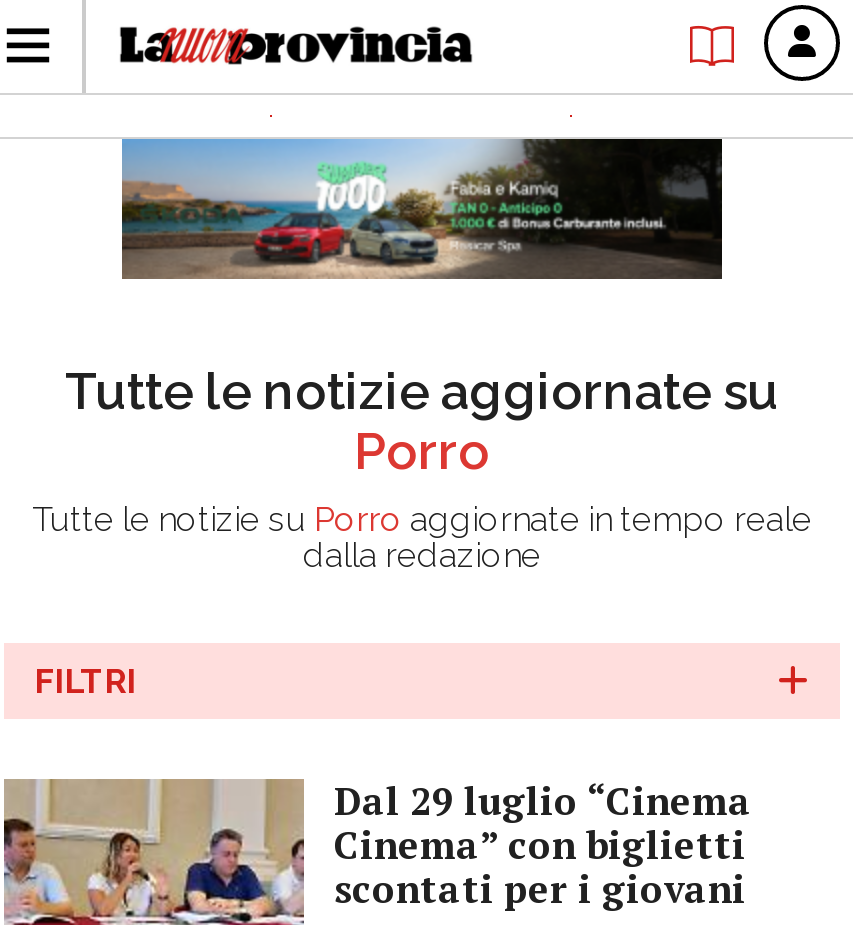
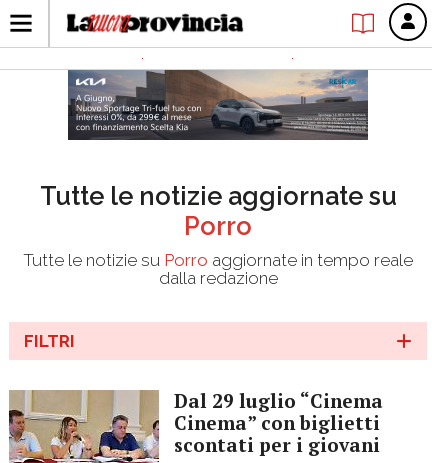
[122,137,724,281] [image] -> [68,69,369,141] [image]

